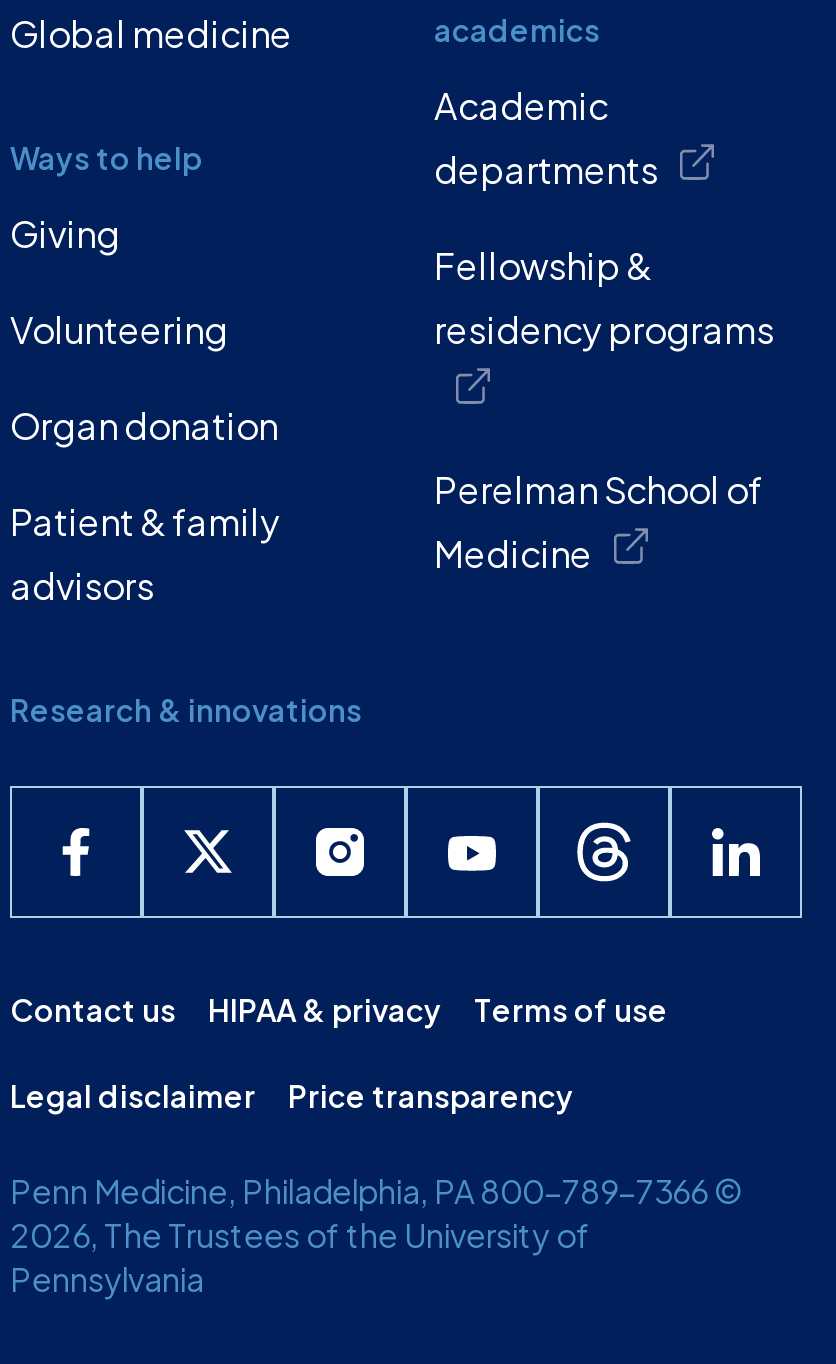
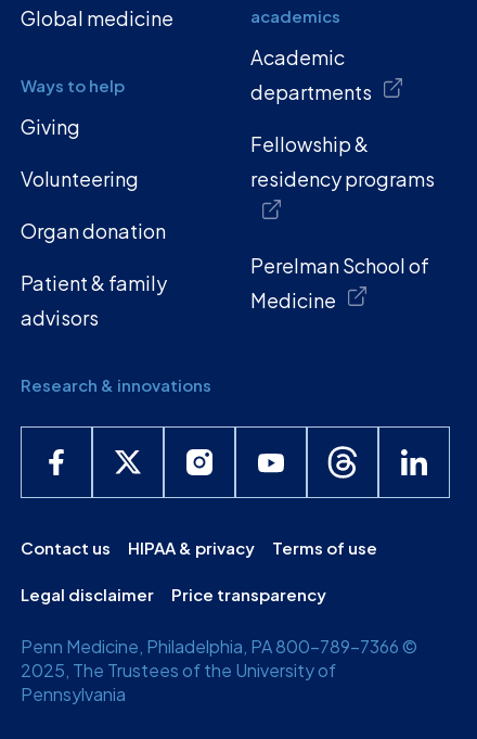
[10,1214,590,1256] 2026, The Trustees of the University of -> [21,659,336,681] 2025, The Trustees of the University of

